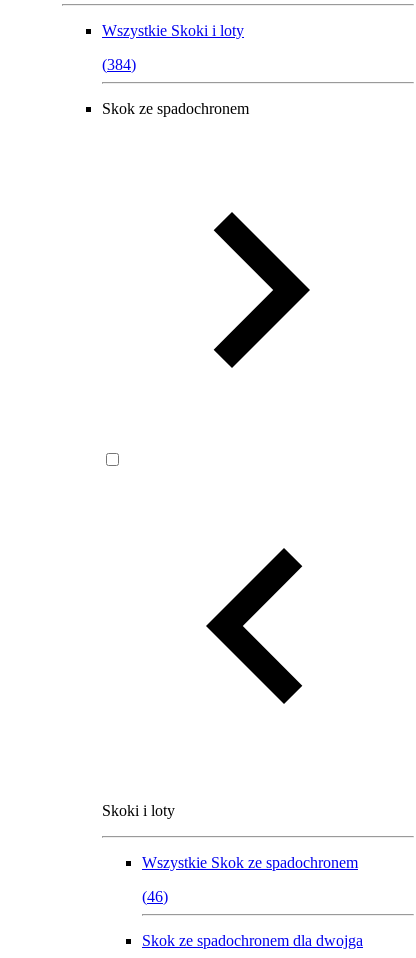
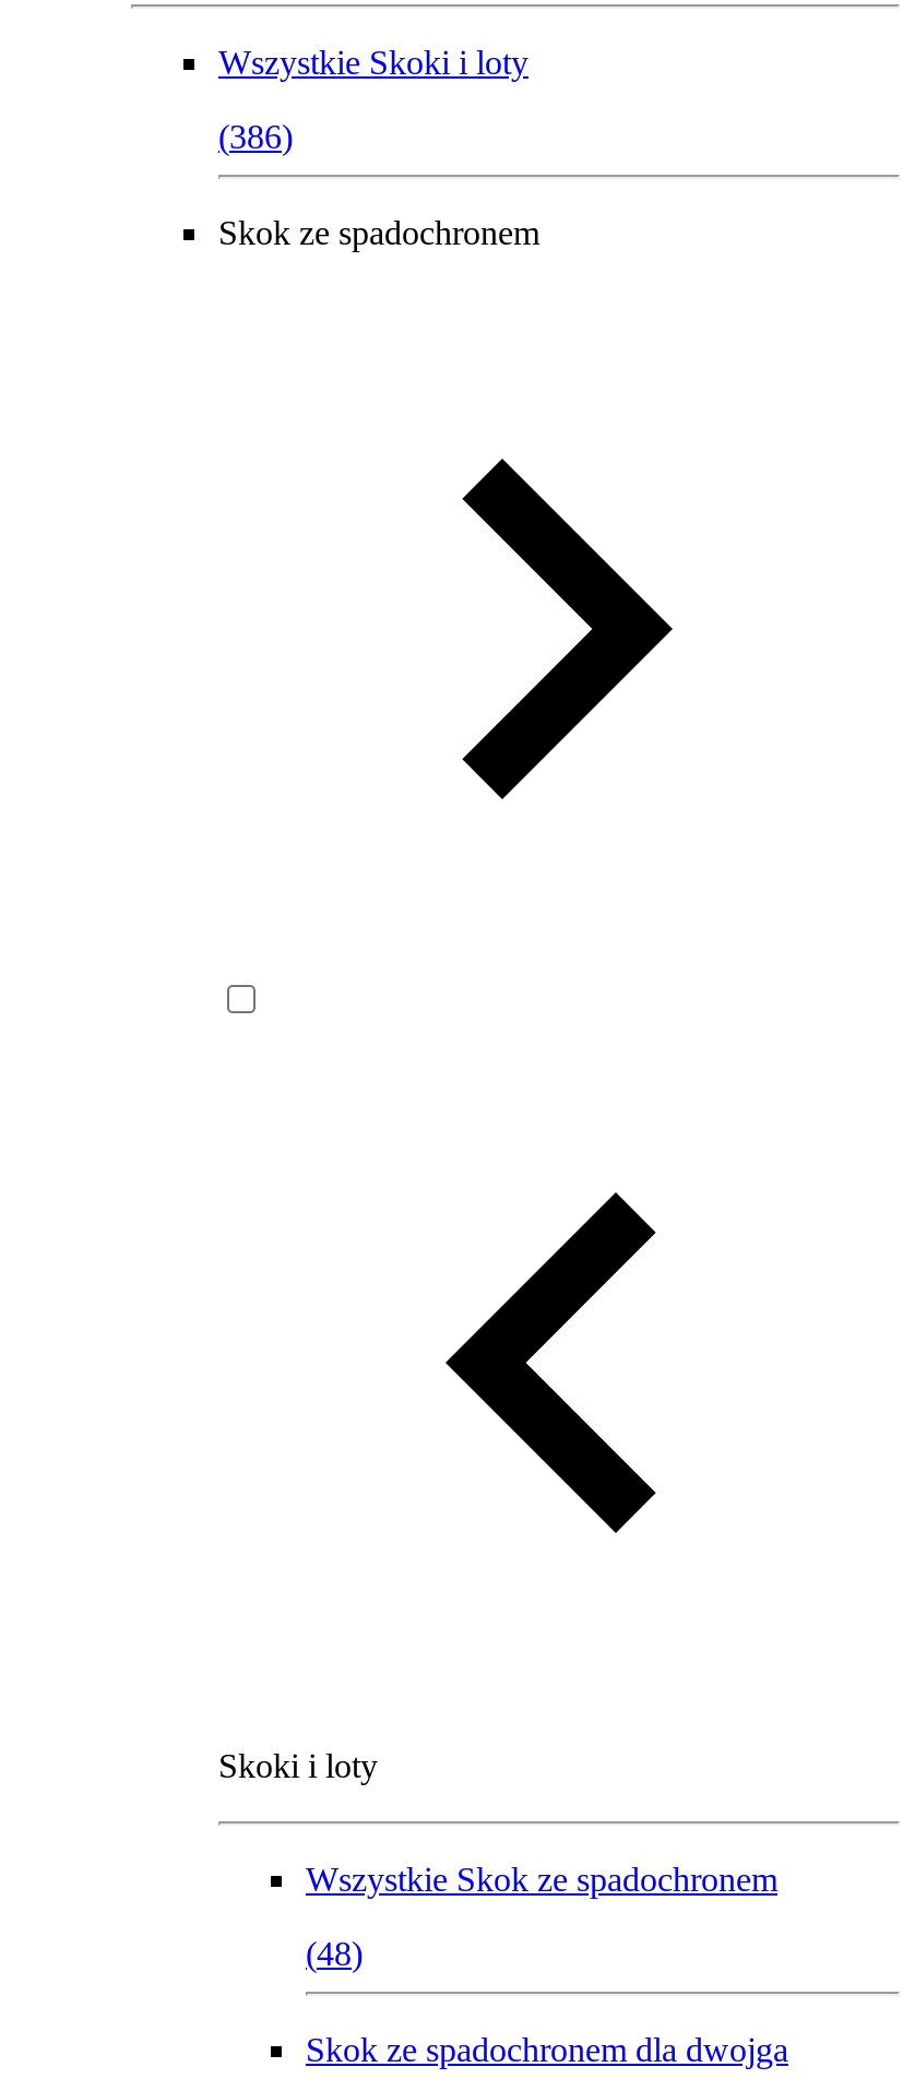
[102,56,136,73] (384) -> [218,118,293,155] (386)
[142,888,168,905] (46) -> [306,1935,363,1972] (48)

